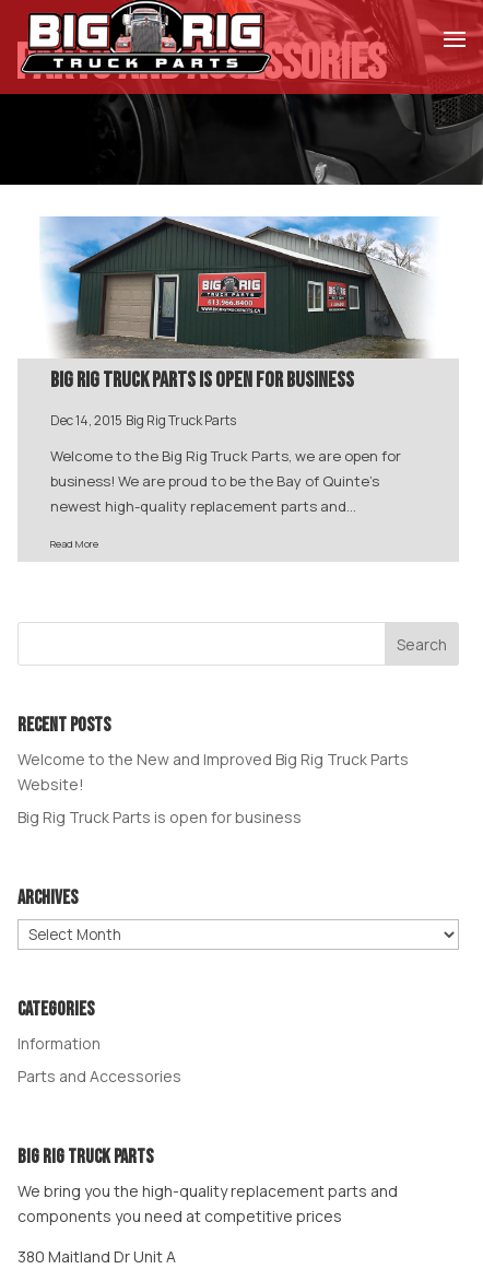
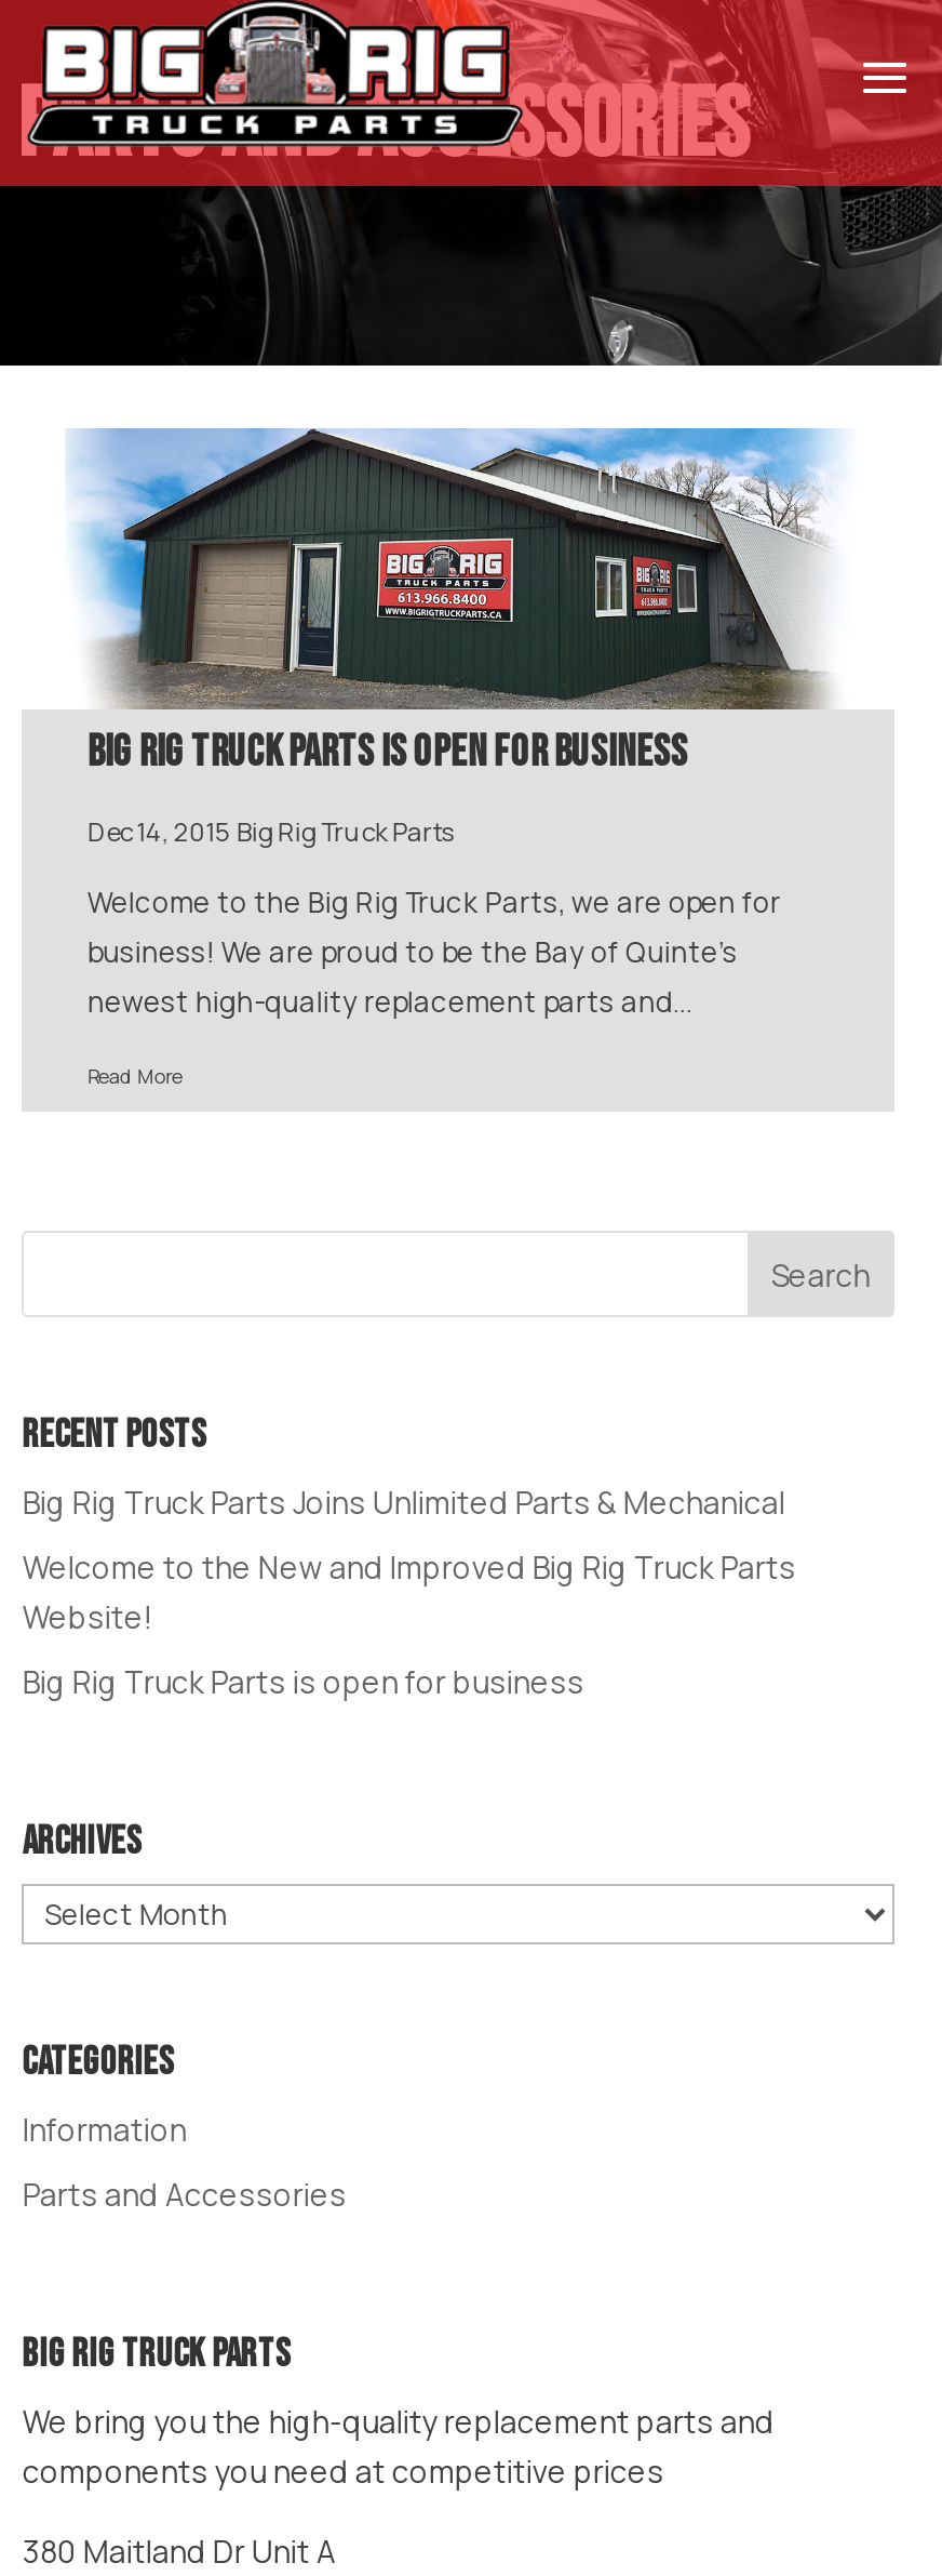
none -> [22,1483,785,1524] Big Rig Truck Parts Joins Unlimited Parts & Mechanical

